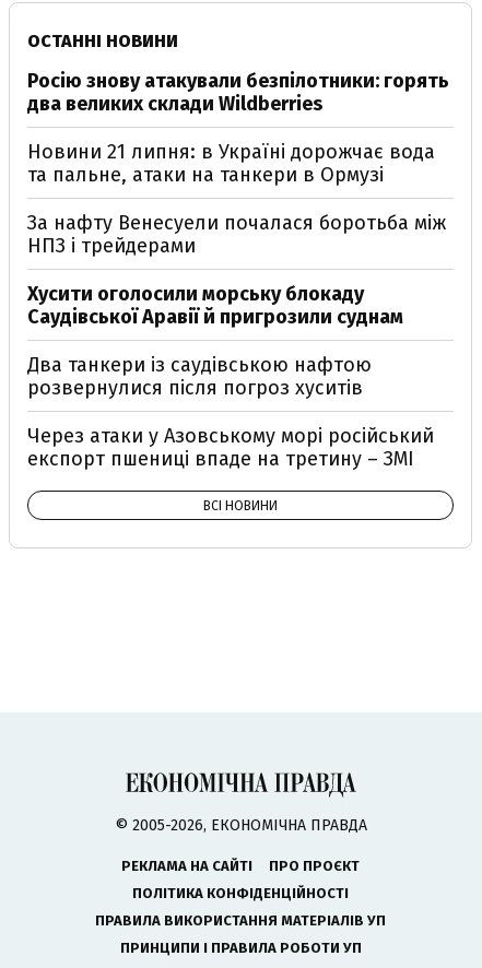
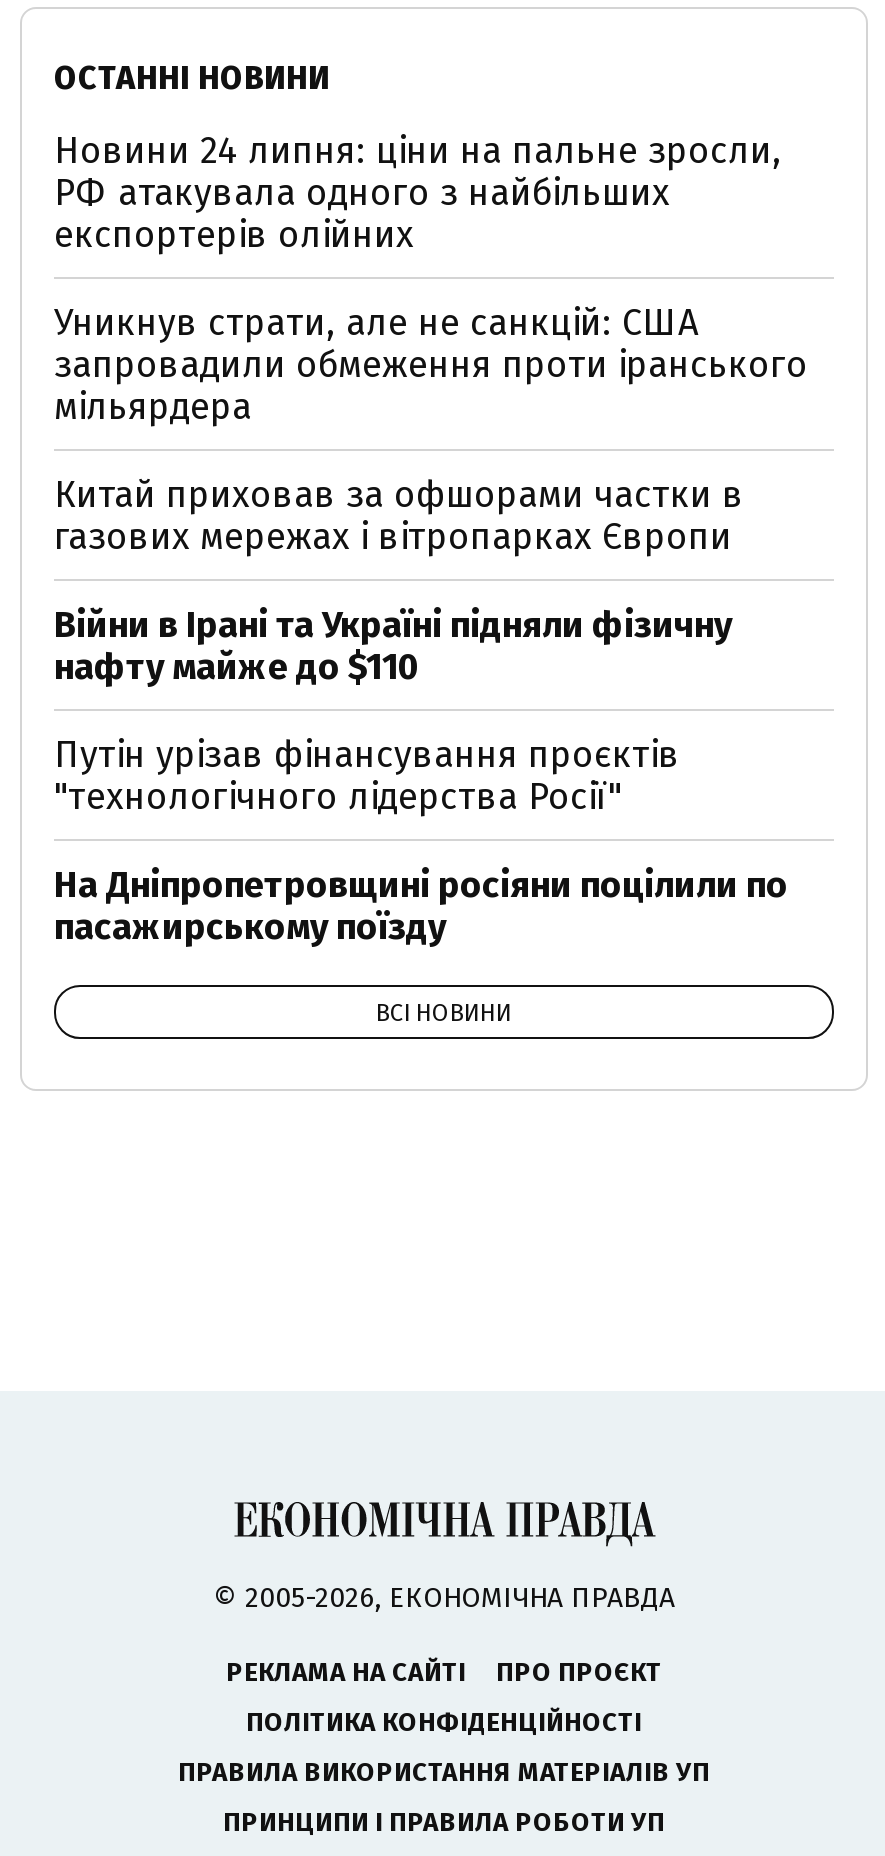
[27,69,449,116] Росію знову атакували безпілотники: горять | два великих склади Wildberries -> [54,129,782,257] Новини 24 липня: ціни на пальне зросли, | РФ атакувала одного з найбільших | експортерів олійних
[27,140,435,187] Новини 21 липня: в Україні дорожчає вода | та пальне, атаки на танкери в Ормузі -> [54,301,808,429] Уникнув страти, але не санкцій: США | запровадили обмеження проти іранського | мільярдера
[27,211,446,258] За нафту Венесуели почалася боротьба між | НПЗ і трейдерами -> [54,473,744,559] Китай приховав за офшорами частки в | газових мережах і вітропарках Європи
[27,282,403,329] Хусити оголосили морську блокаду | Саудівської Аравії й пригрозили суднам -> [54,603,732,689] Війни в Ірані та Україні підняли фізичну | нафту майже до $110
[27,353,372,400] Два танкери із саудівською нафтою | розвернулися після погроз хуситів -> [54,733,680,819] Путін урізав фінансування проєктів | "технологічного лідерства Росії"
[27,424,434,471] Через атаки у Азовському морі російський | експорт пшениці впаде на третину – ЗМІ -> [54,863,788,949] На Дніпропетровщині росіяни поцілили по | пасажирському поїзду

